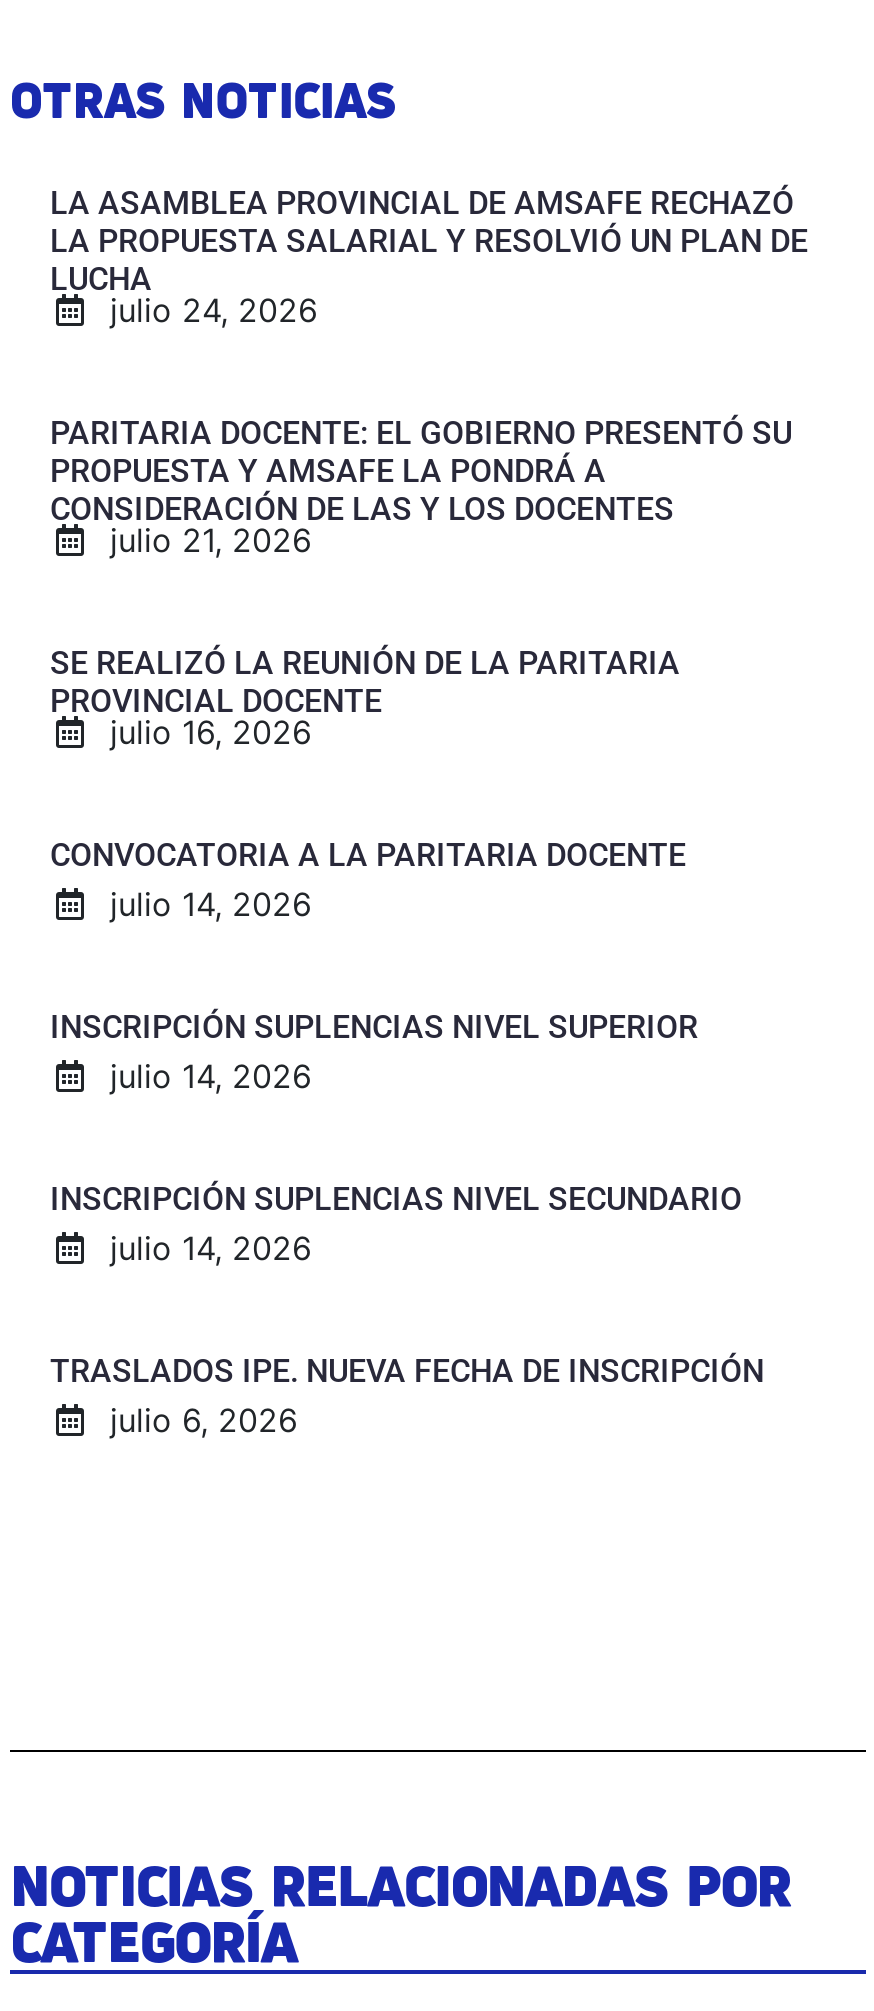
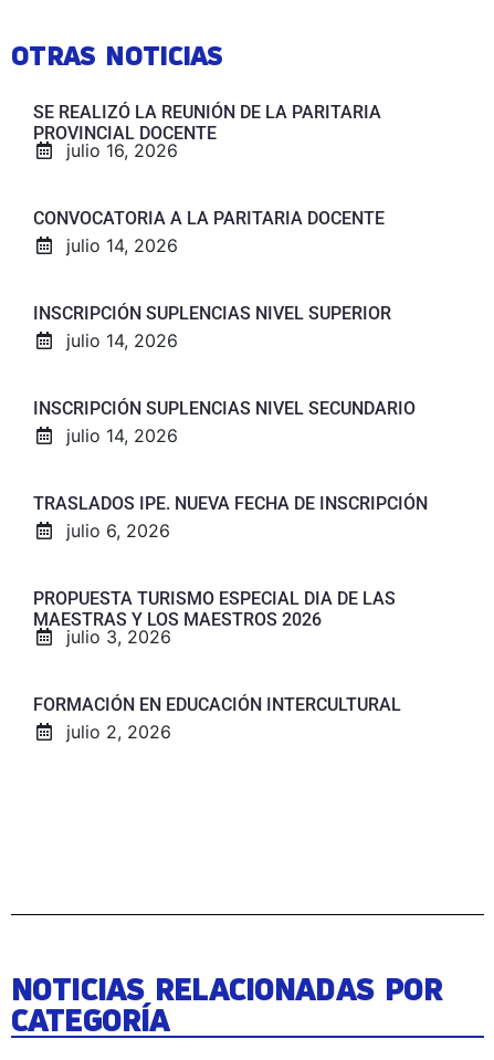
[50,184,808,560] LA ASAMBLEA PROVINCIAL DE AMSAFE RECHAZÓ | LA PROPUESTA SALARIAL Y RESOLVIÓ UN PLAN DE | LUCHA | julio 24, 2026 | PARITARIA DOCENTE: EL GOBIERNO PRESENTÓ SU | PROPUESTA Y AMSAFE LA PONDRÁ A | CONSIDERACIÓN DE LAS Y LOS DOCENTES | julio 21, 2026 -> none
moved [50,644,764,1440] -> [33,101,428,541]: SE REALIZÓ LA REUNIÓN DE LA PARITARIA | PROVINCIAL DOCENTE | julio 16, 2026 | ... | TRASLADOS IPE. NUEVA FECHA DE INSCRIPCIÓN | julio 6, 2026
none -> [33,588,401,743] PROPUESTA TURISMO ESPECIAL DIA DE LAS | MAESTRAS Y LOS MAESTROS 2026 | julio 3, 2026 | FORMACIÓN EN EDUCACIÓN INTERCULTURAL | julio 2, 2026

